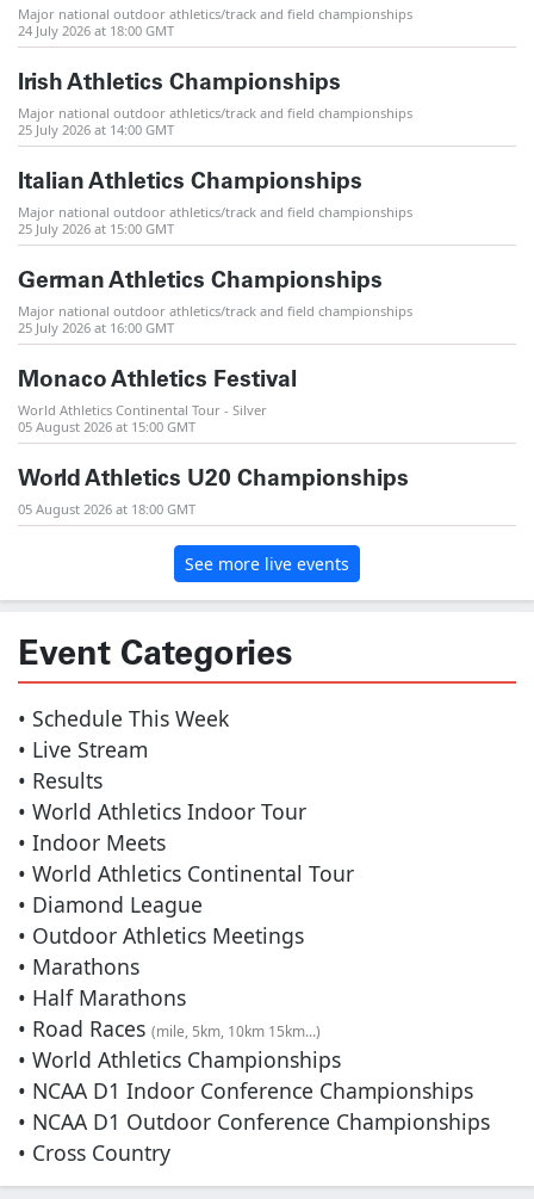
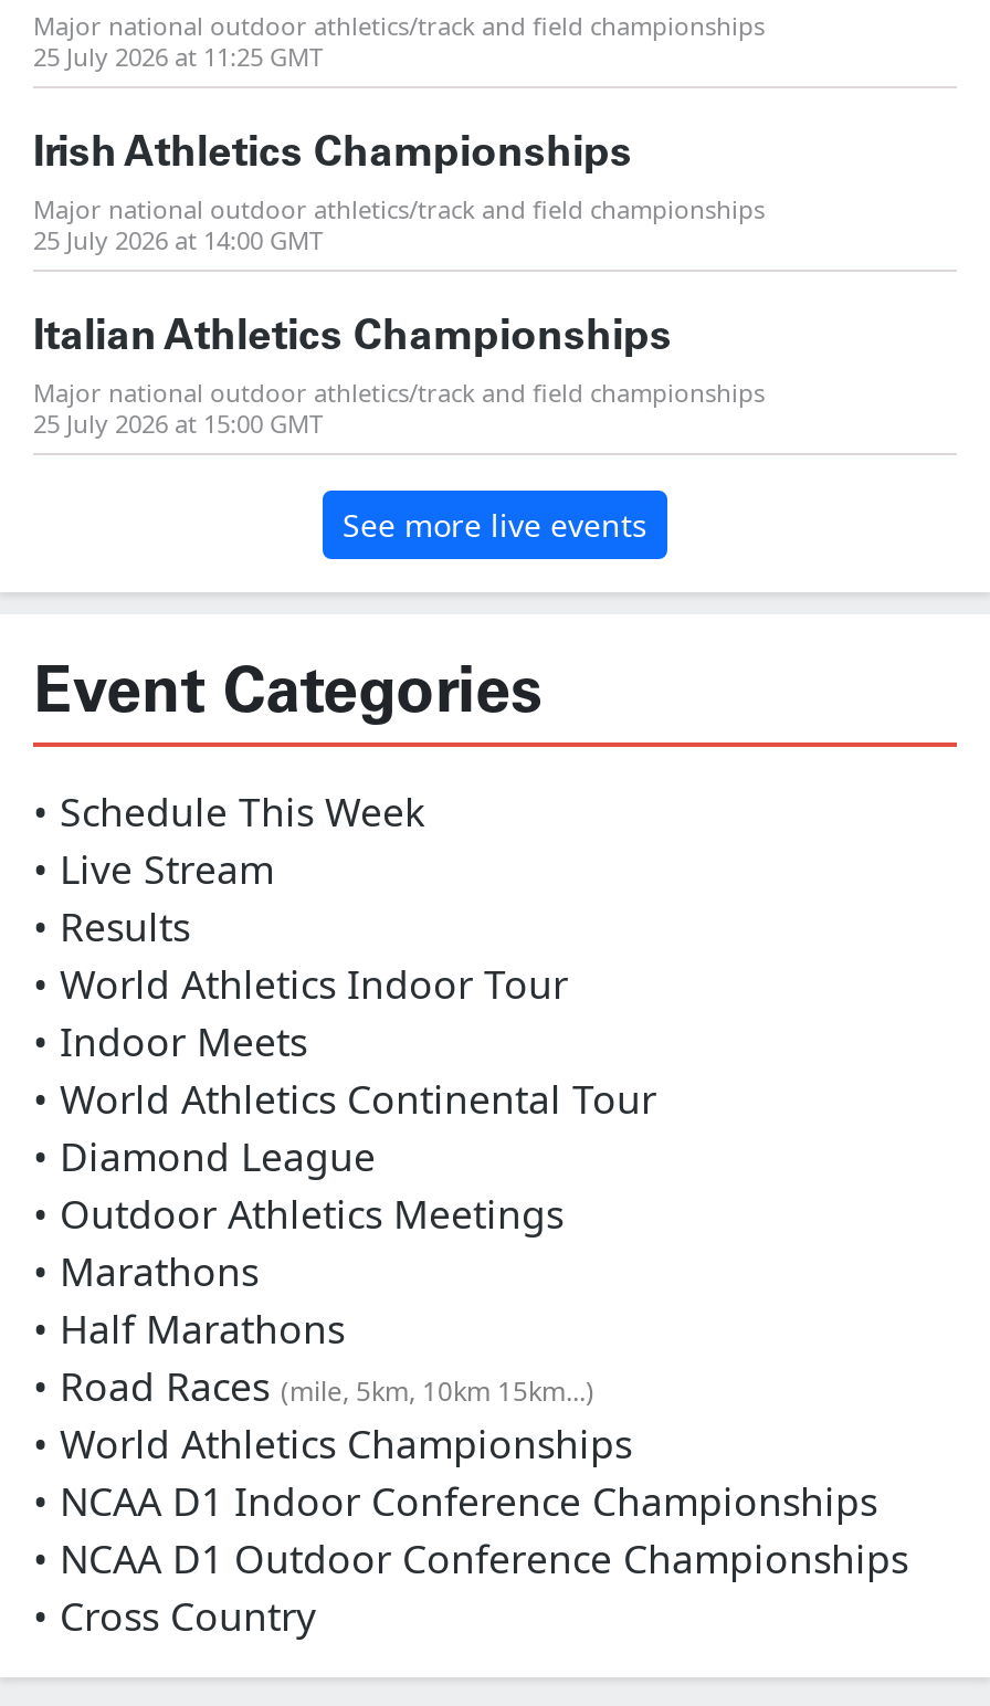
[18,21,174,39] 24 July 2026 at 18:00 GMT -> [33,40,323,73] 25 July 2026 at 11:25 GMT
[18,271,412,518] German Athletics Championships | Major national outdoor athletics/track and field championships | 25 July 2026 at 16:00 GMT | Monaco Athletics Festival | World Athletics Continental Tour - Silver | 05 August 2026 at 15:00 GMT | World Athletics U20 Championships | 05 August 2026 at 18:00 GMT -> none

